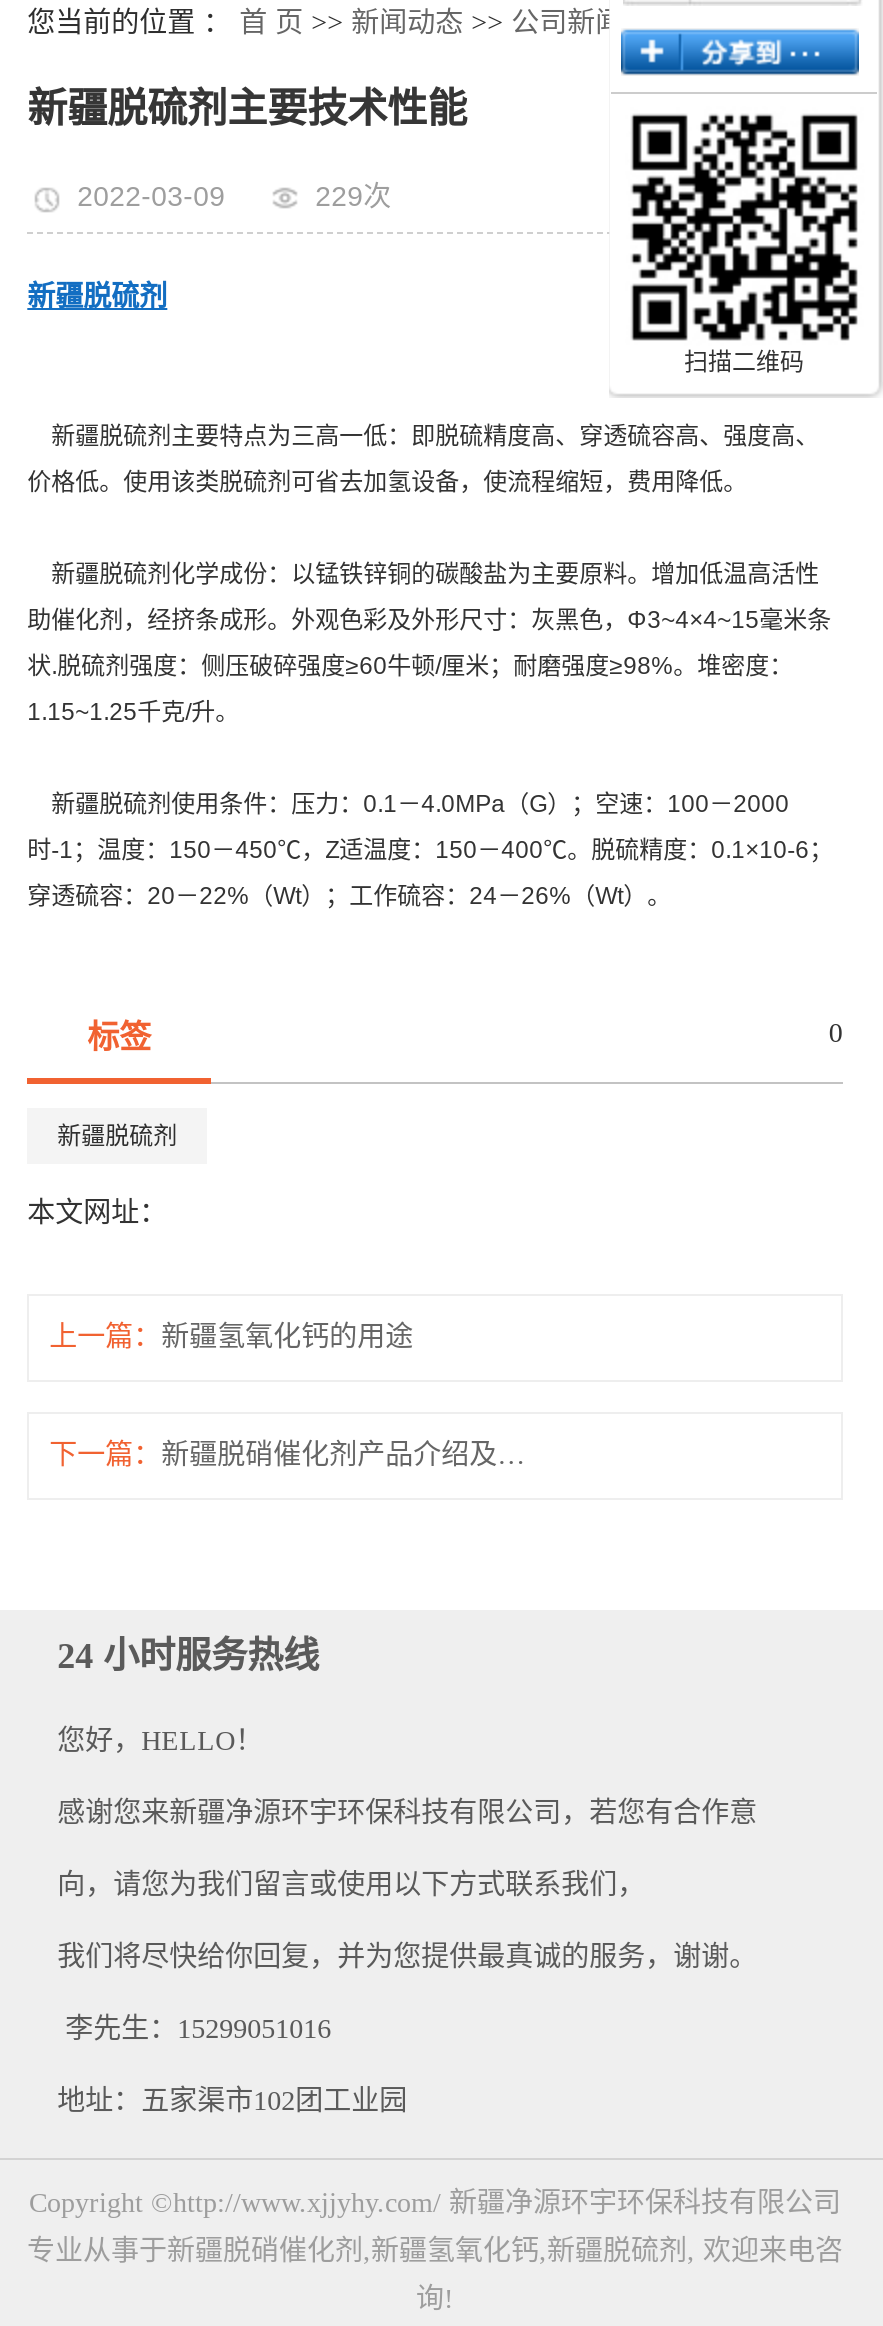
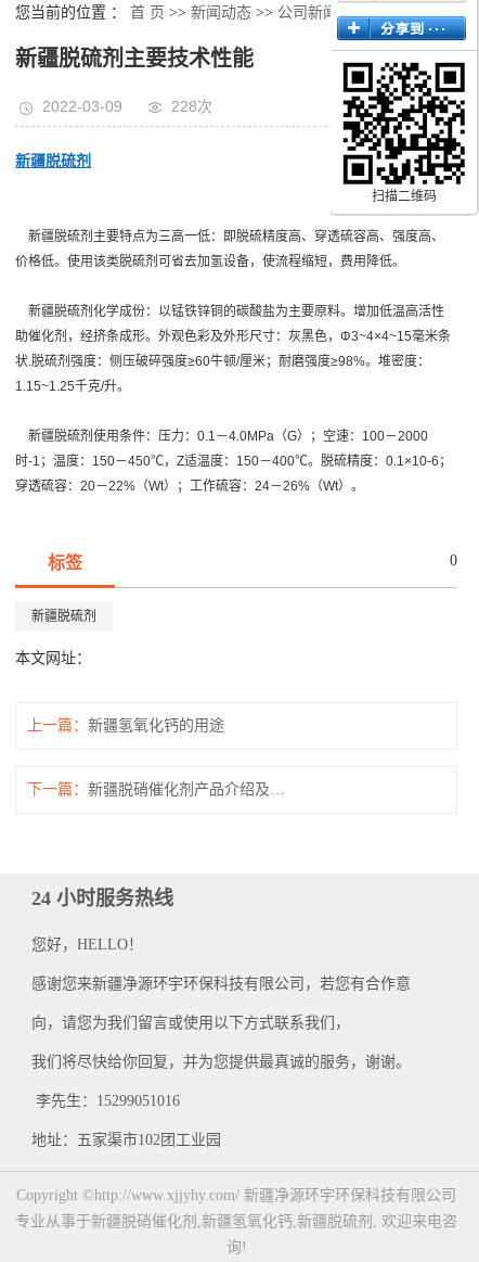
[315,181,391,213] 229次 -> [171,98,213,115] 228次

